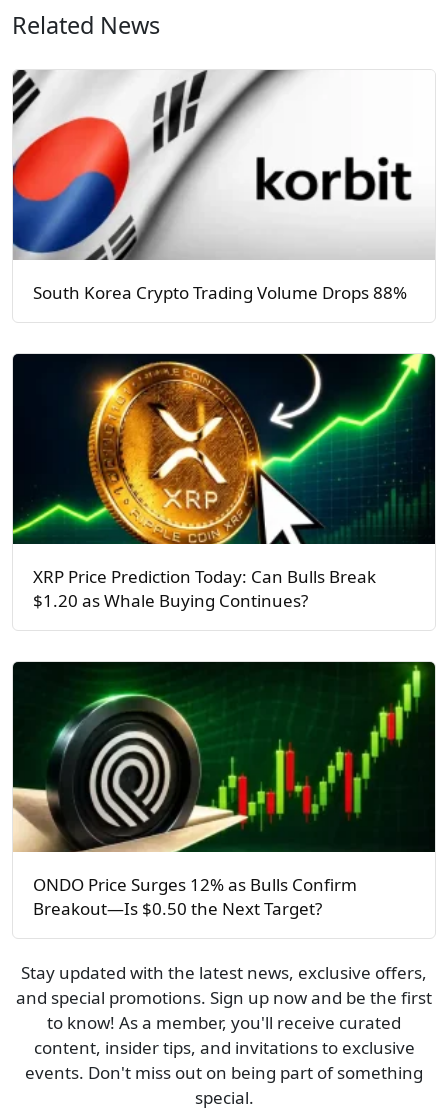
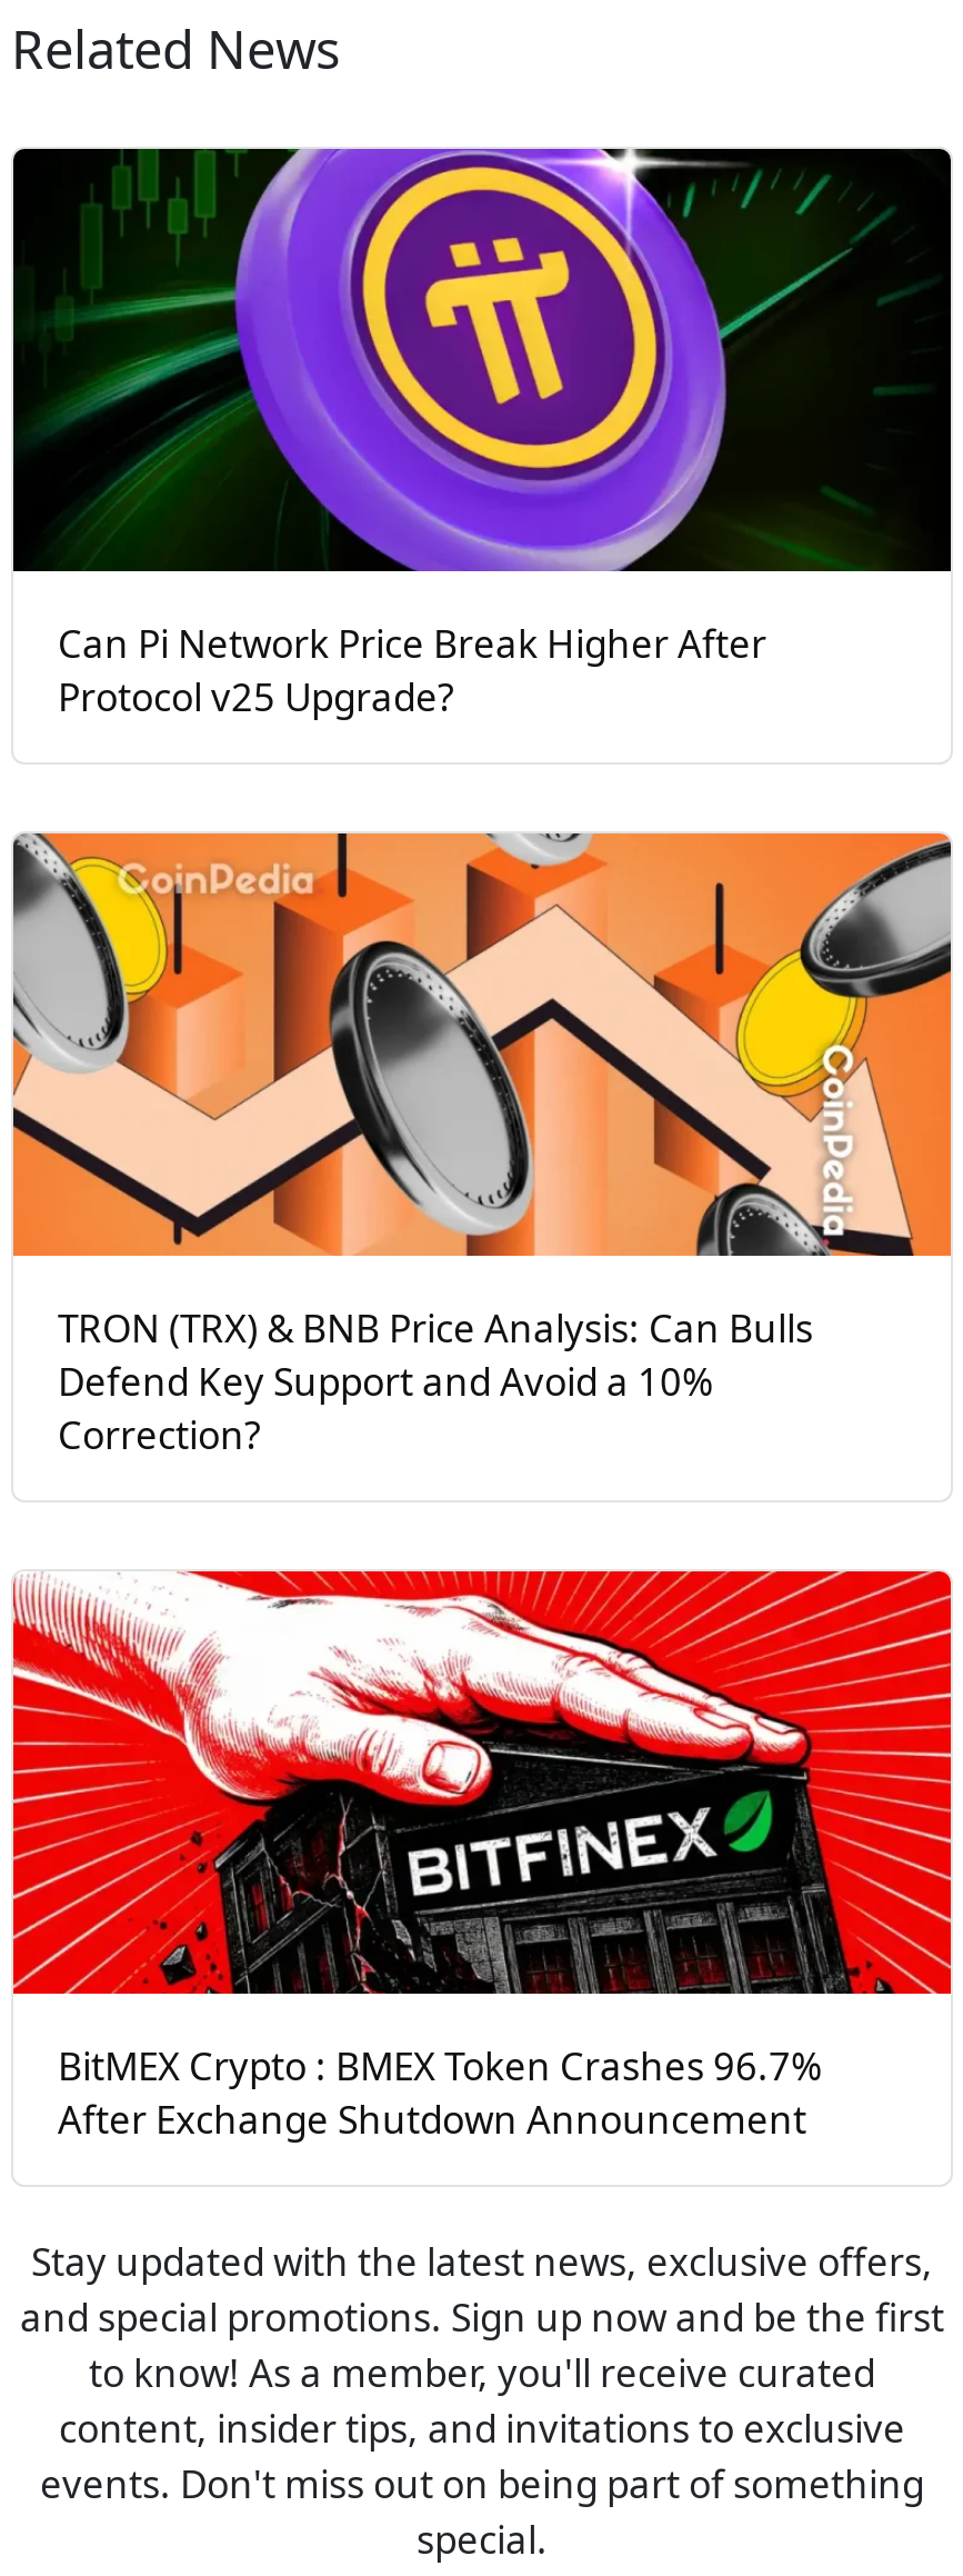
[12,69,435,304] [image] | South Korea Crypto Trading Volume Drops 88% -> [11,147,953,722] [image] | Can Pi Network Price Break Higher After | Protocol v25 Upgrade?
[12,353,436,612] [image] | XRP Price Prediction Today: Can Bulls Break | $1.20 as Whale Buying Continues? -> [11,831,953,1460] [image] | TRON (TRX) & BNB Price Analysis: Can Bulls | Defend Key Support and Avoid a 10% | Correction?
[12,661,436,920] [image] | ONDO Price Surges 12% as Bulls Confirm | Breakout—Is $0.50 the Next Target? -> [11,1569,953,2145] [image] | BitMEX Crypto : BMEX Token Crashes 96.7% | After Exchange Shutdown Announcement

